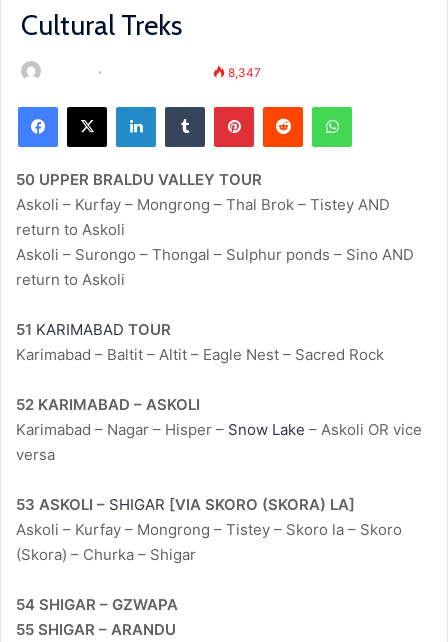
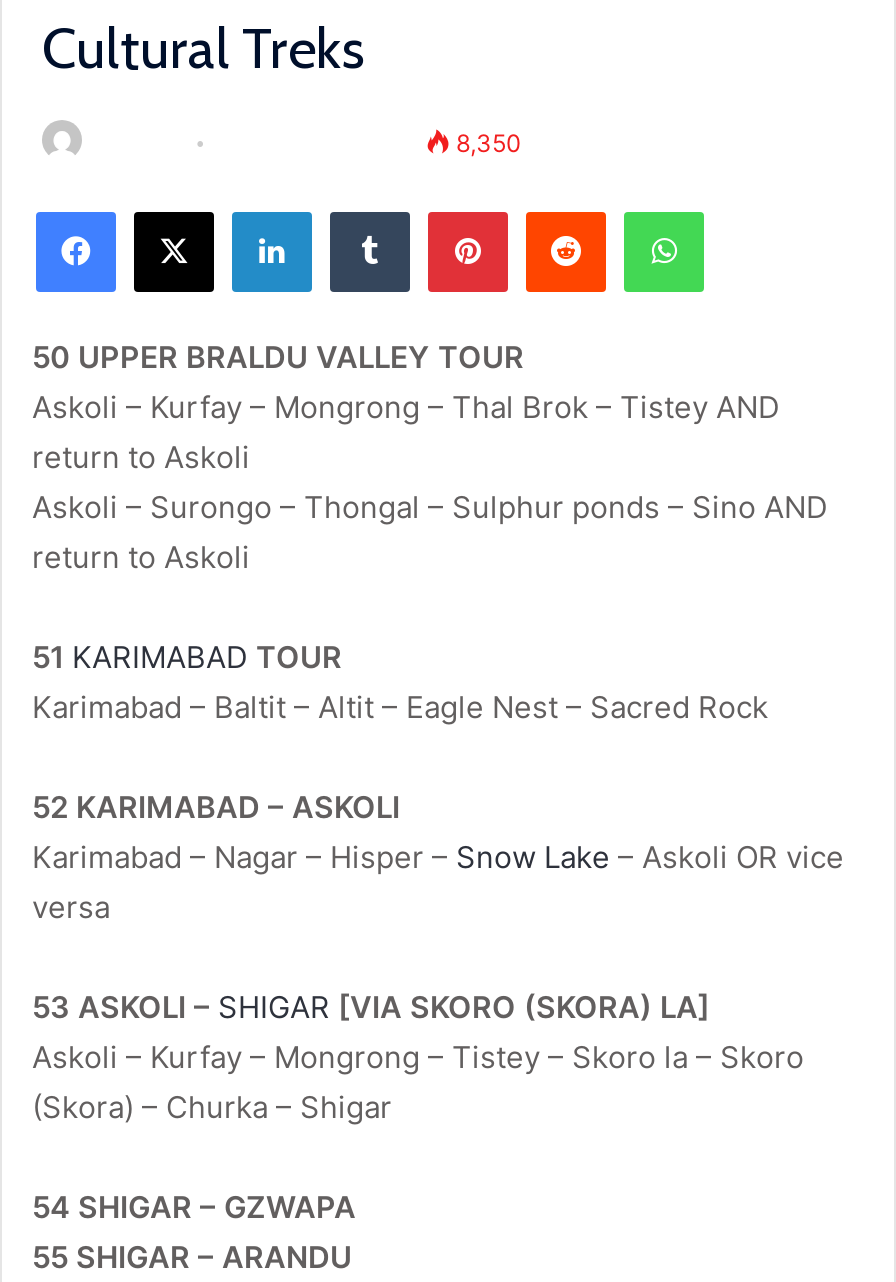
[225,65,261,80] 8,347 -> [450,127,522,157] 8,350

